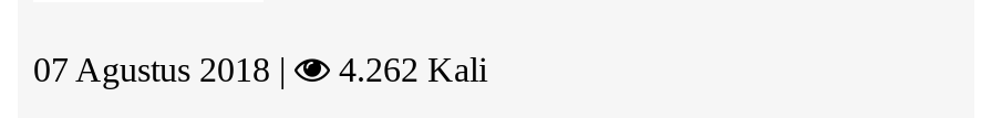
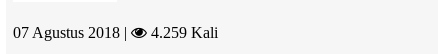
[330,52,487,89] 4.262 Kali -> [147,24,218,41] 4.259 Kali

